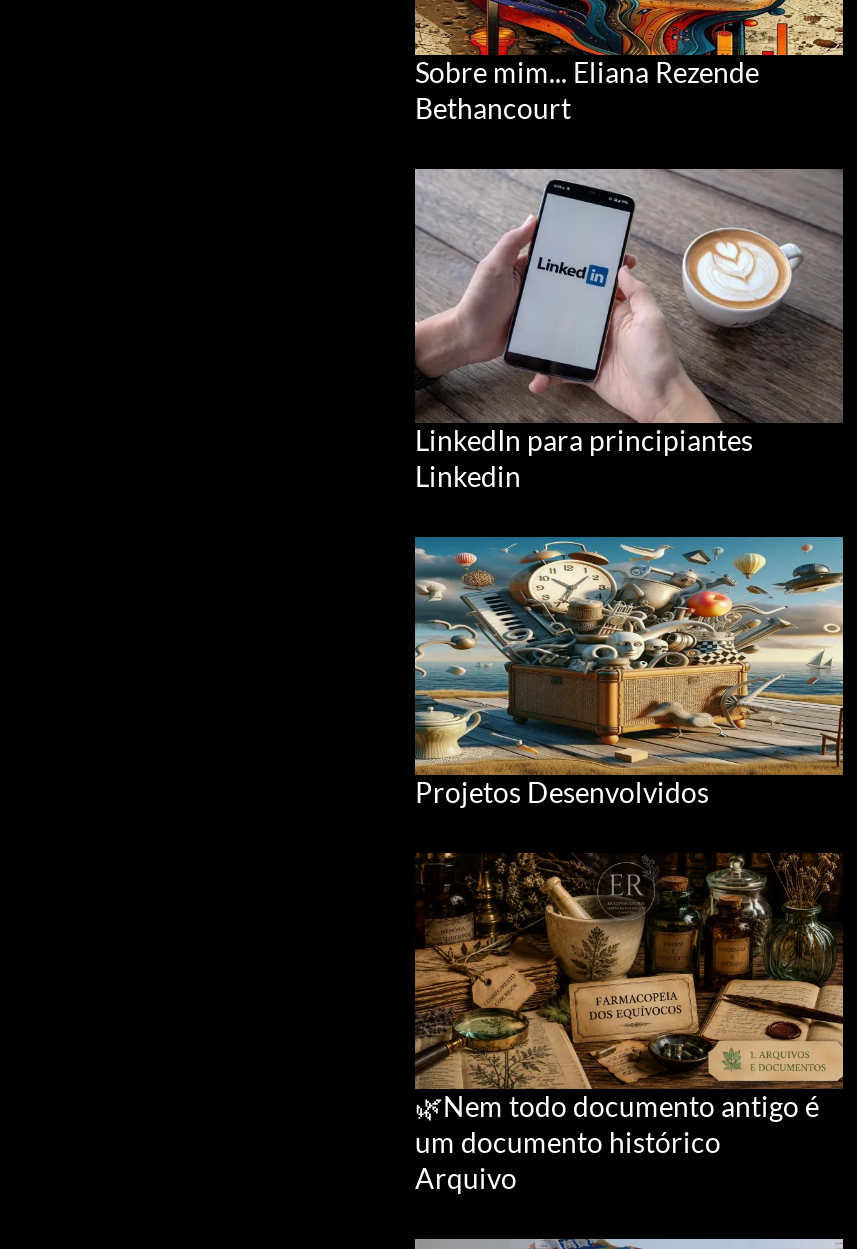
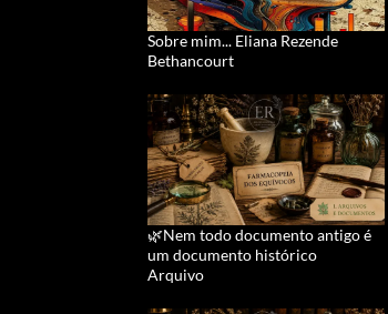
[413,166,843,494] [image] | LinkedIn para principiantes | Linkedin -> none
[413,534,845,809] [image] | Projetos Desenvolvidos -> none

